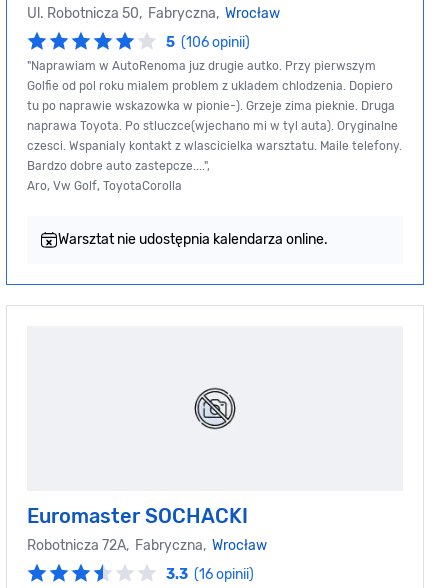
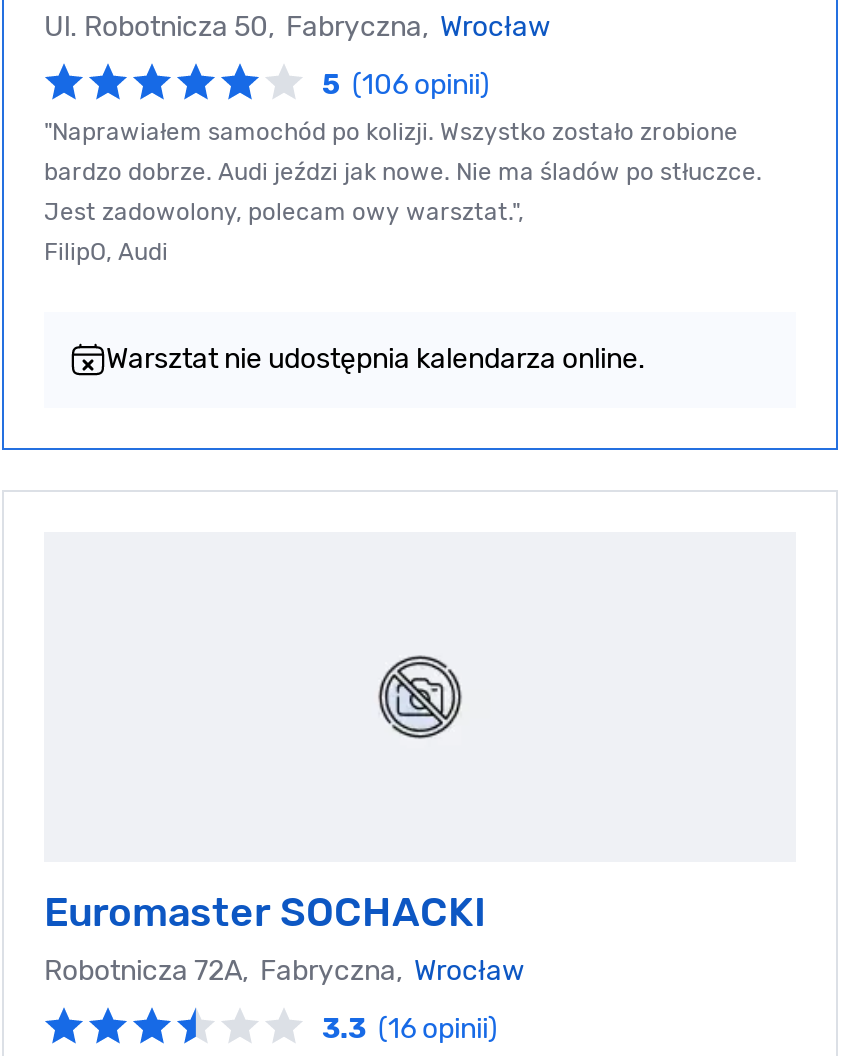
[27,59,402,193] "Naprawiam w AutoRenoma juz drugie autko. Przy pierwszym | Golfie od pol roku mialem problem z ukladem chlodzenia. Dopiero | tu po naprawie wskazowka w pionie-). Grzeje zima pieknie. Druga | naprawa Toyota. Po stluczce(wjechano mi w tyl auta). Oryginalne | czesci. Wspanialy kontakt z wlascicielka warsztatu. Maile telefony. | Bardzo dobre auto zastepcze....", | Aro, Vw Golf, ToyotaCorolla -> [44,118,762,266] "Naprawiałem samochód po kolizji. Wszystko zostało zrobione | bardzo dobrze. Audi jeździ jak nowe. Nie ma śladów po stłuczce. | Jest zadowolony, polecam owy warsztat.", | FilipO, Audi

